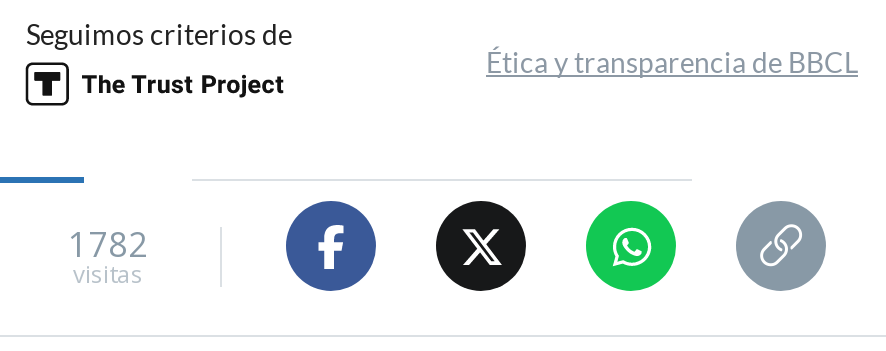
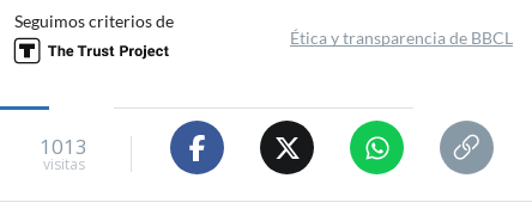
[68,221,148,267] 1782 -> [40,133,87,160] 1013

